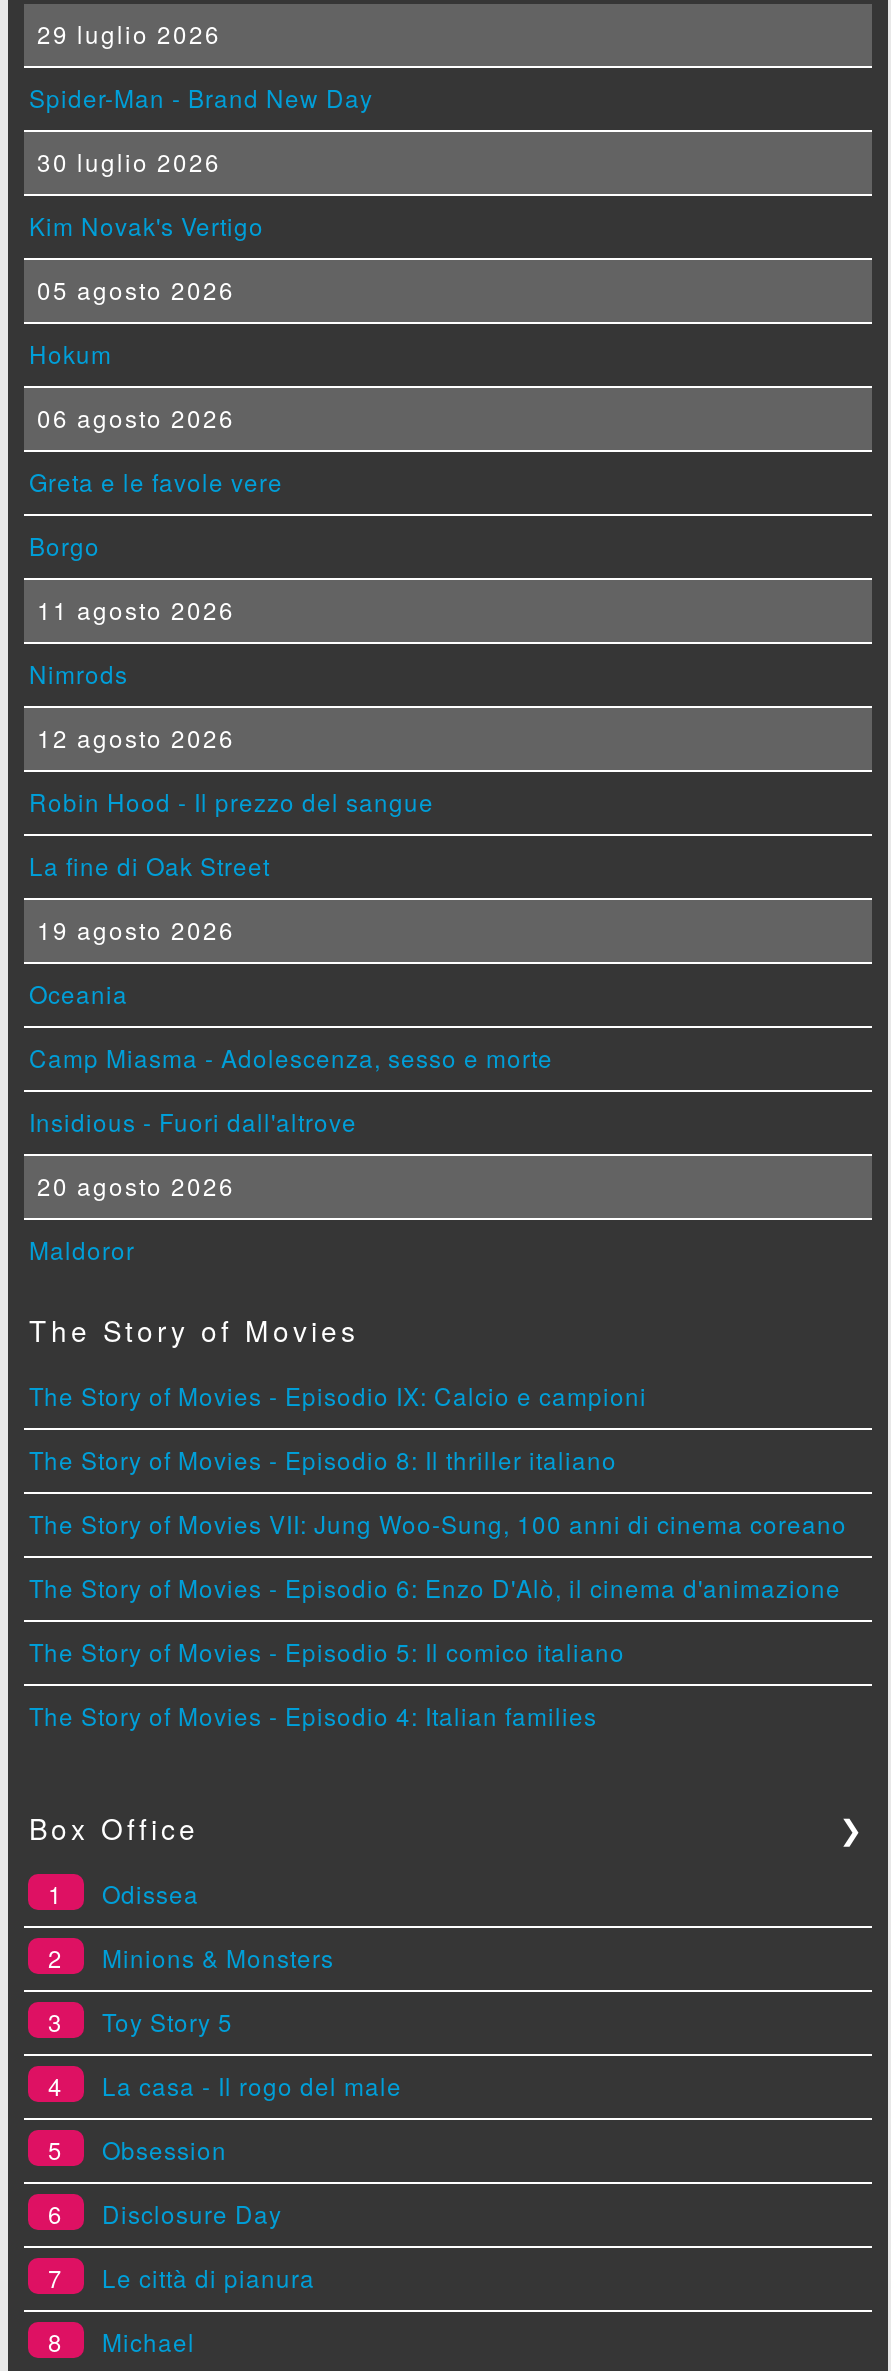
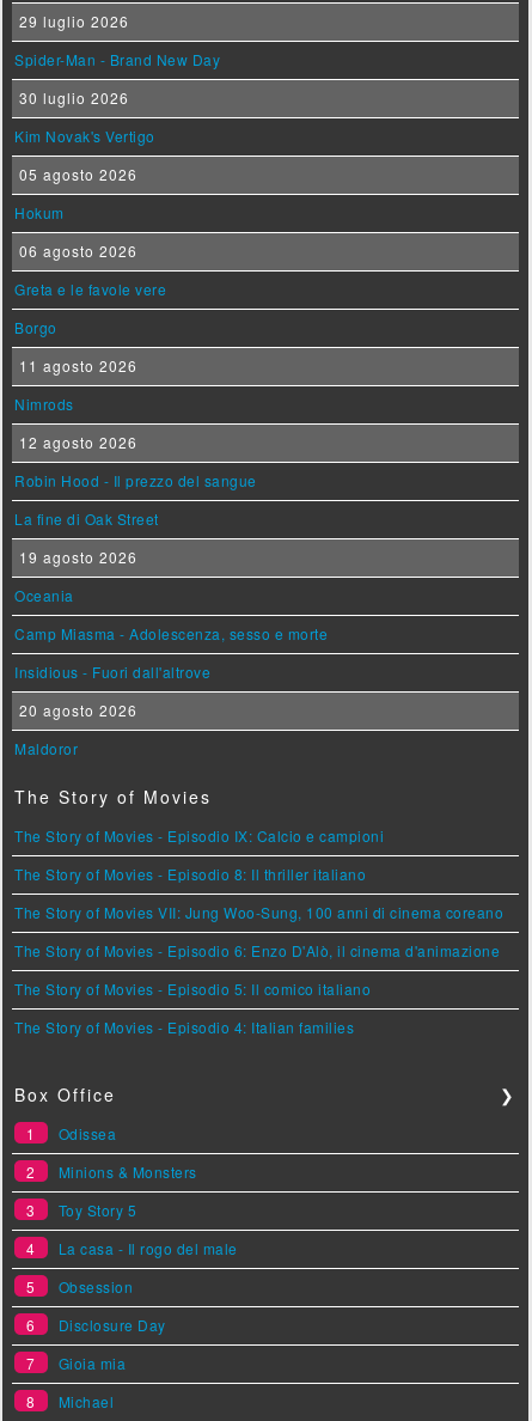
[102,2261,315,2295] Le città di pianura -> [59,1353,126,1374] Gioia mia

